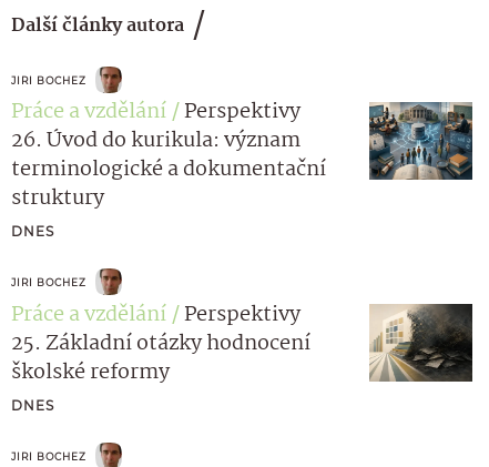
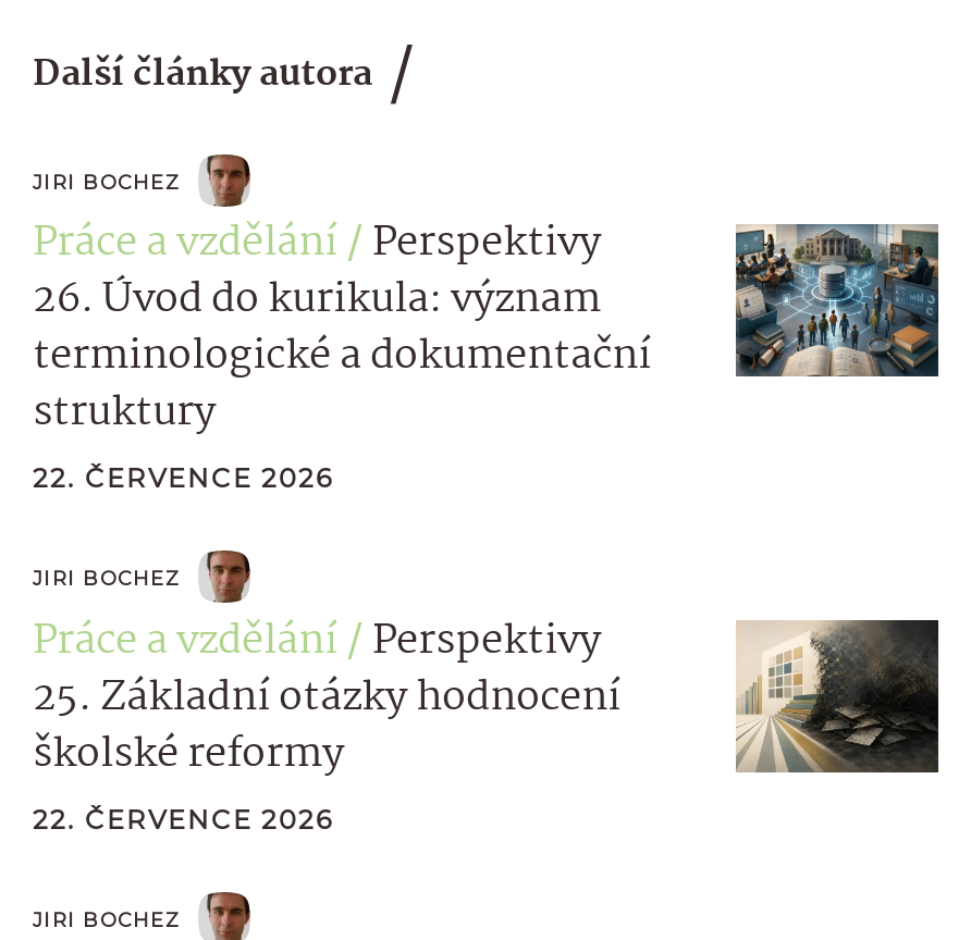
[11,223,54,240] DNES -> [33,462,333,495] 22. ČERVENCE 2026
[11,397,54,414] DNES -> [33,802,333,835] 22. ČERVENCE 2026

